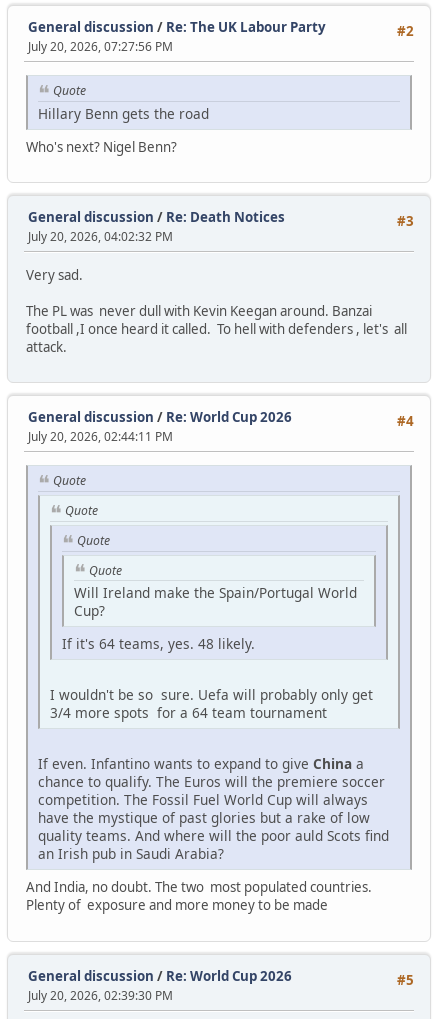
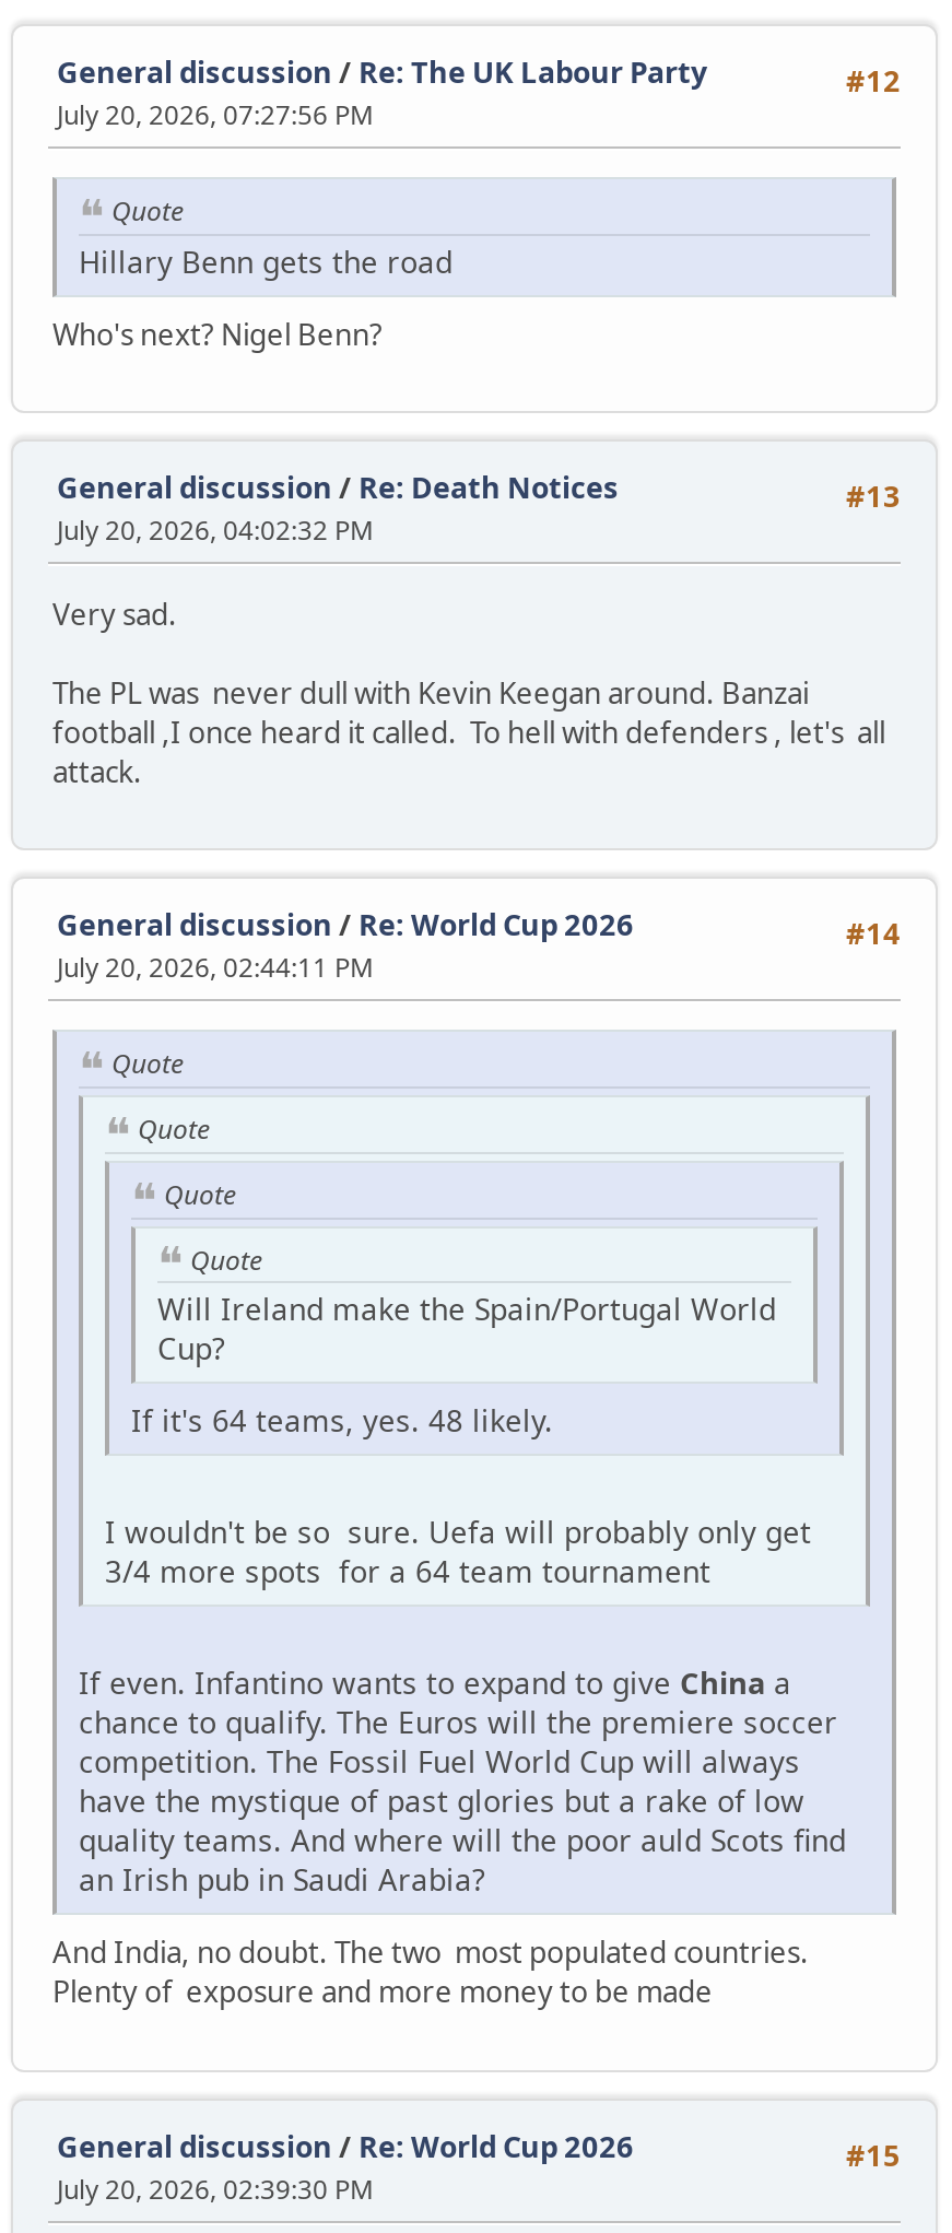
[397,22,414,40] #2 -> [846,61,901,101] #12
[397,212,414,230] #3 -> [846,478,901,517] #13
[397,412,414,430] #4 -> [846,914,901,953] #14
[397,971,414,989] #5 -> [846,2135,901,2174] #15

